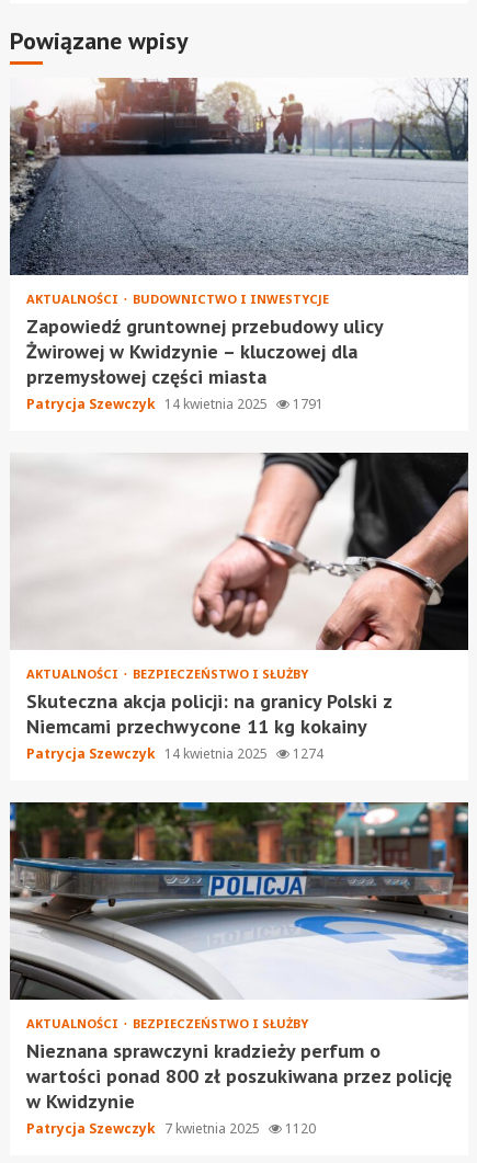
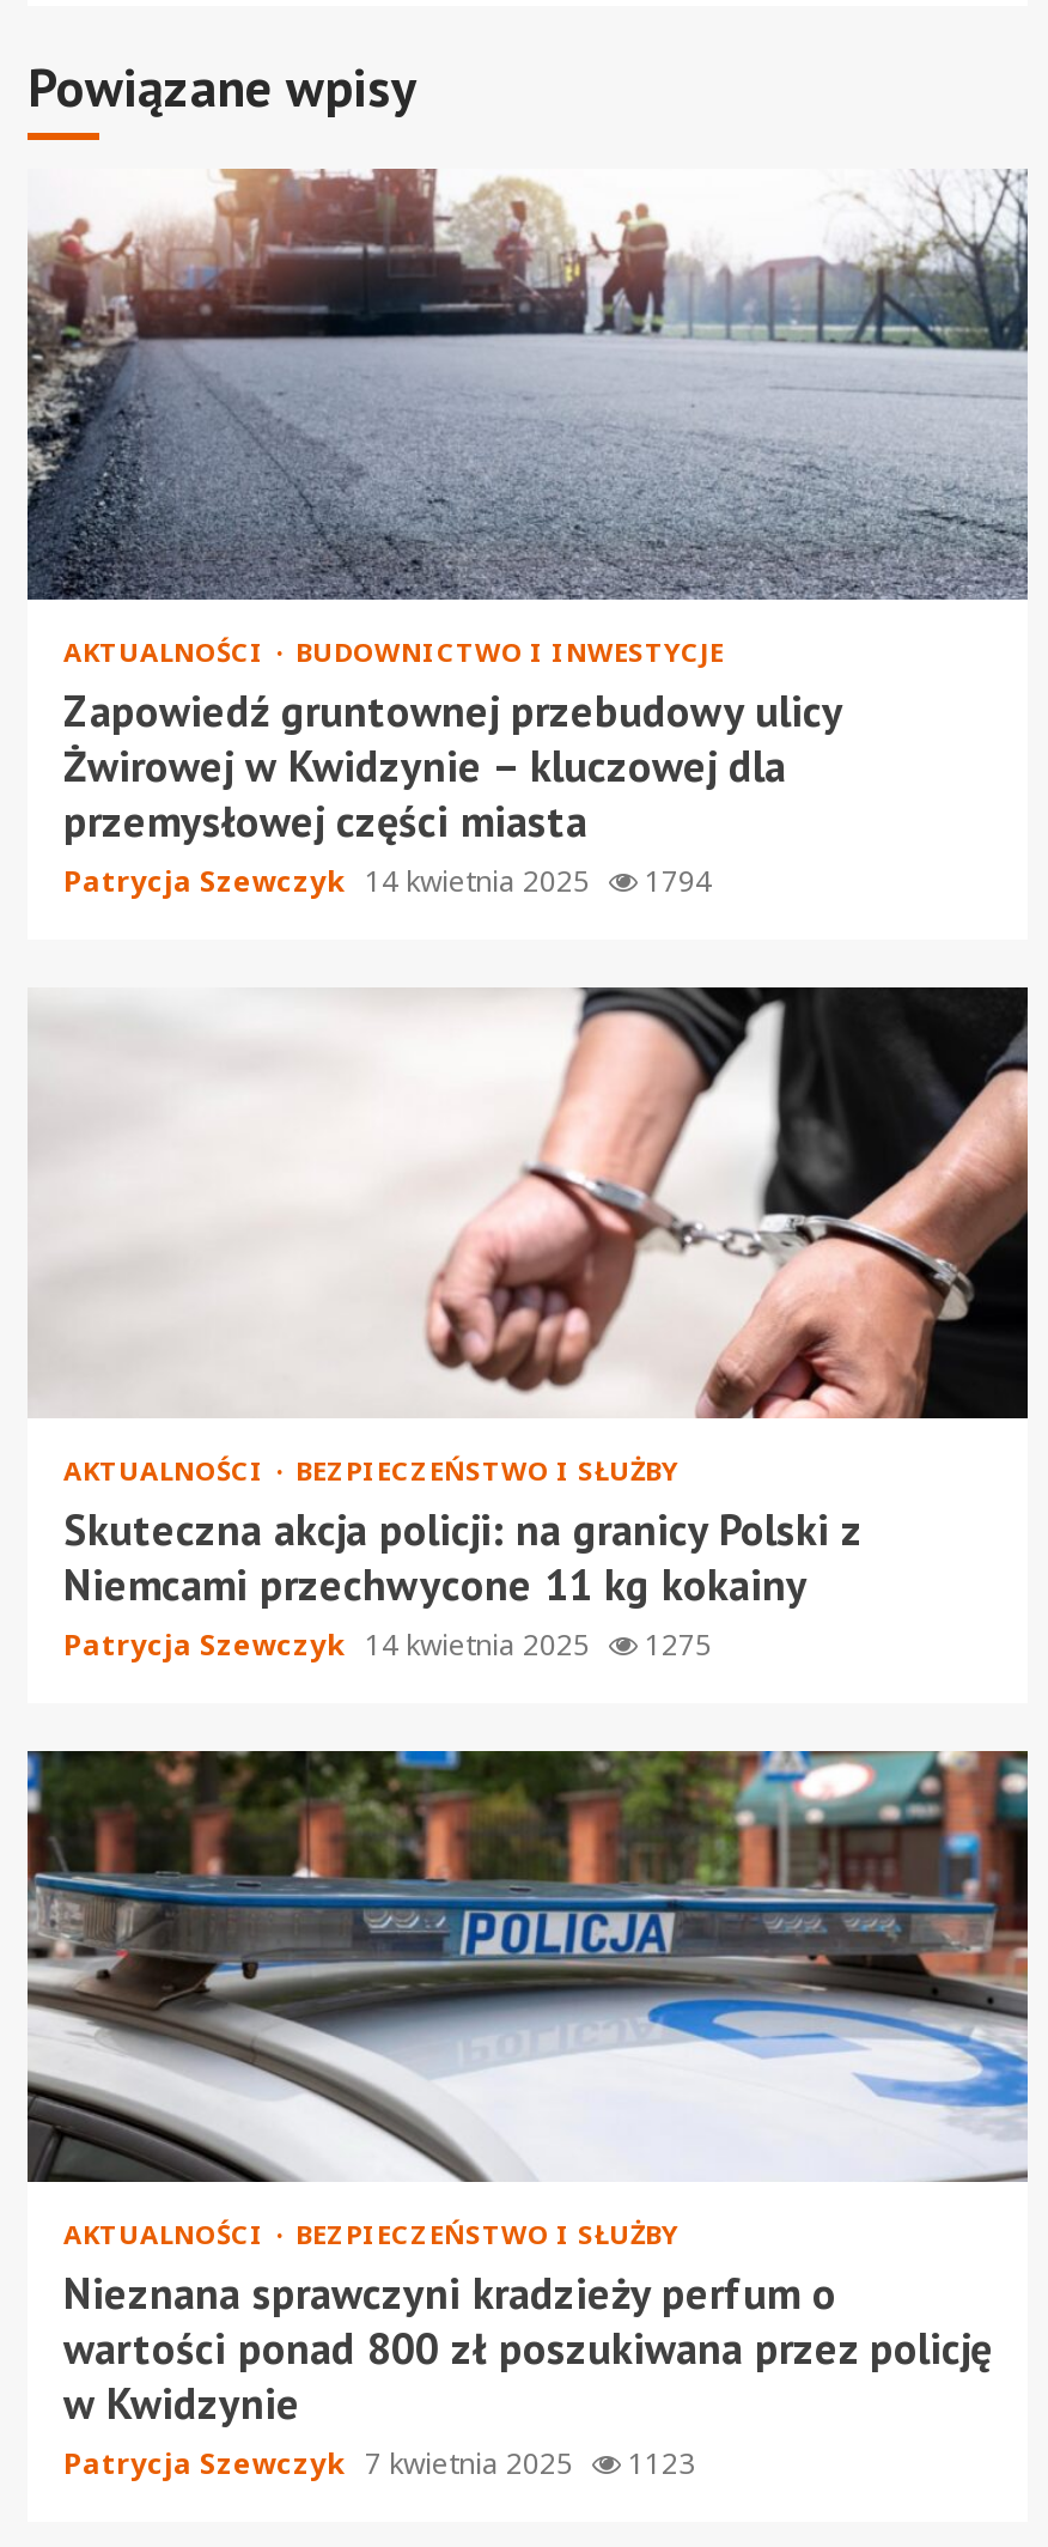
[26,395,323,413] Patrycja Szewczyk 14 kwietnia 2025 1791 -> [63,861,712,901] Patrycja Szewczyk 14 kwietnia 2025 1794
[26,744,323,763] Patrycja Szewczyk 14 kwietnia 2025 1274 -> [63,1624,712,1665] Patrycja Szewczyk 14 kwietnia 2025 1275
[26,1119,316,1138] Patrycja Szewczyk 7 kwietnia 2025 1120 -> [63,2443,695,2484] Patrycja Szewczyk 7 kwietnia 2025 1123

